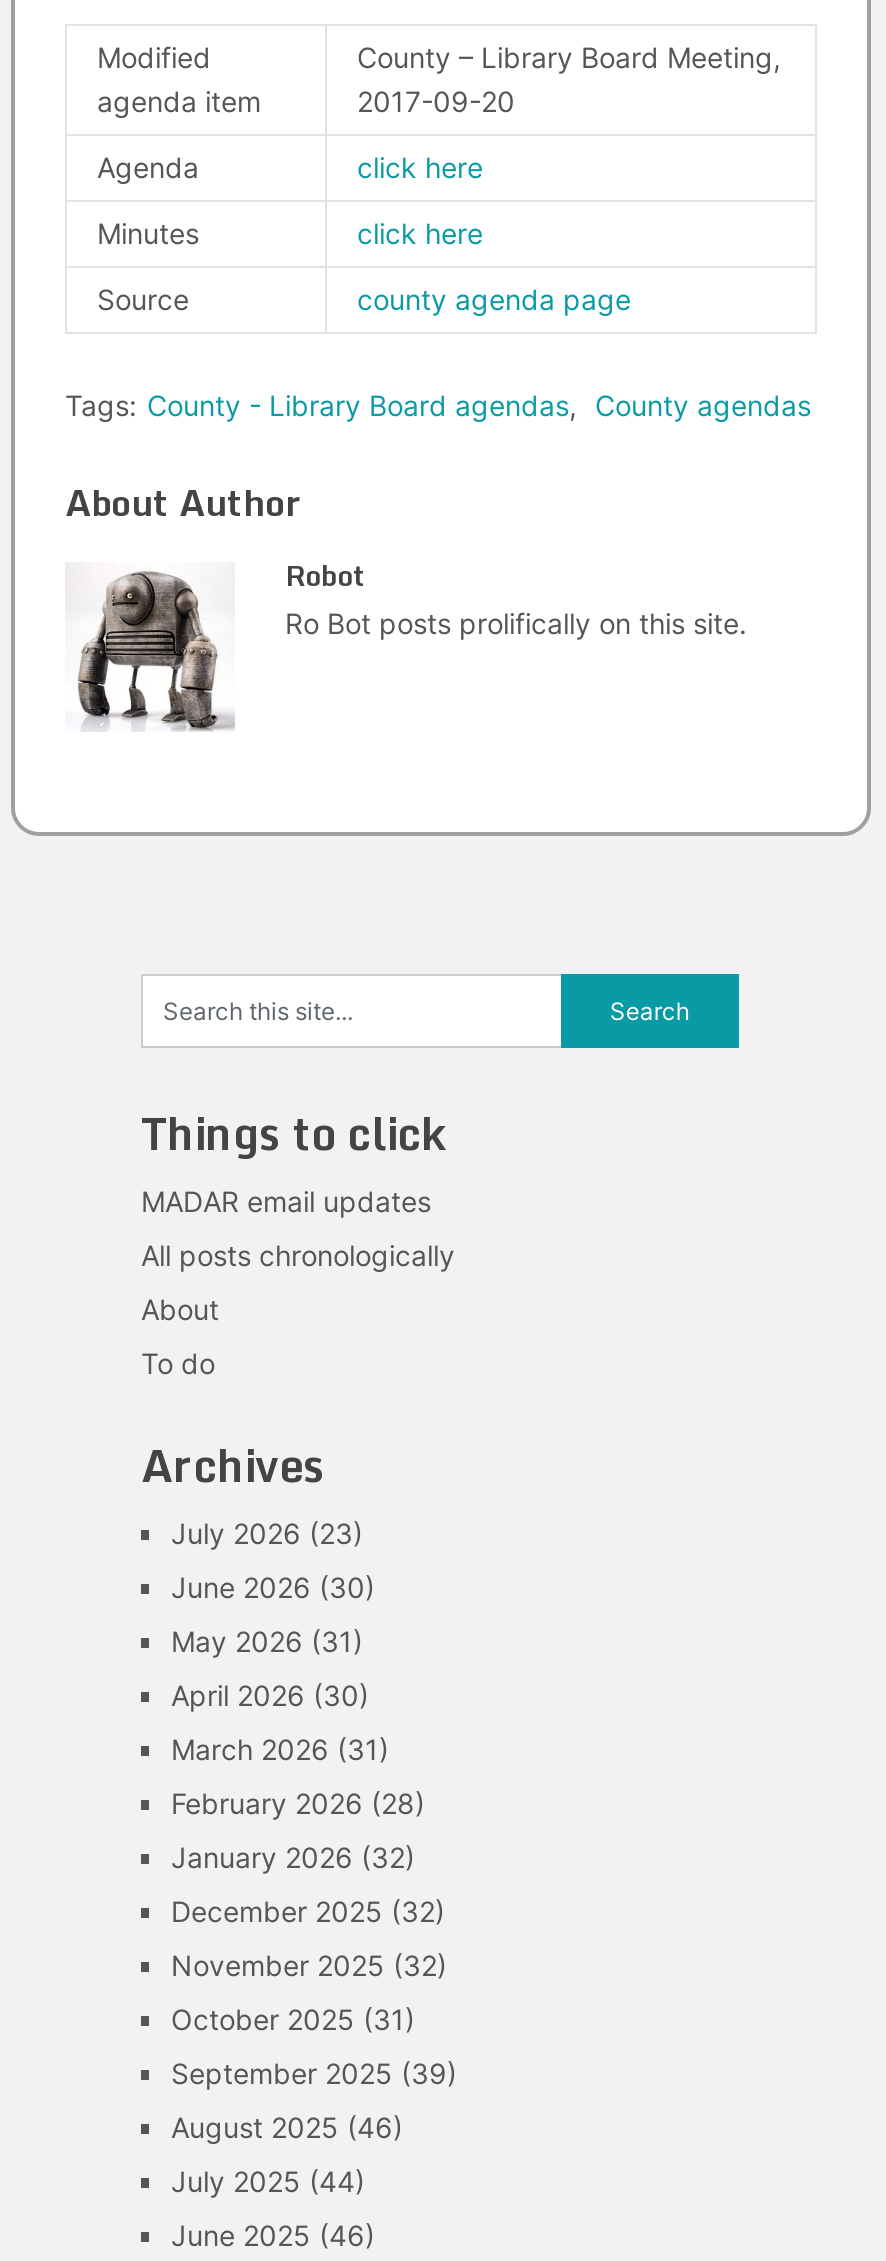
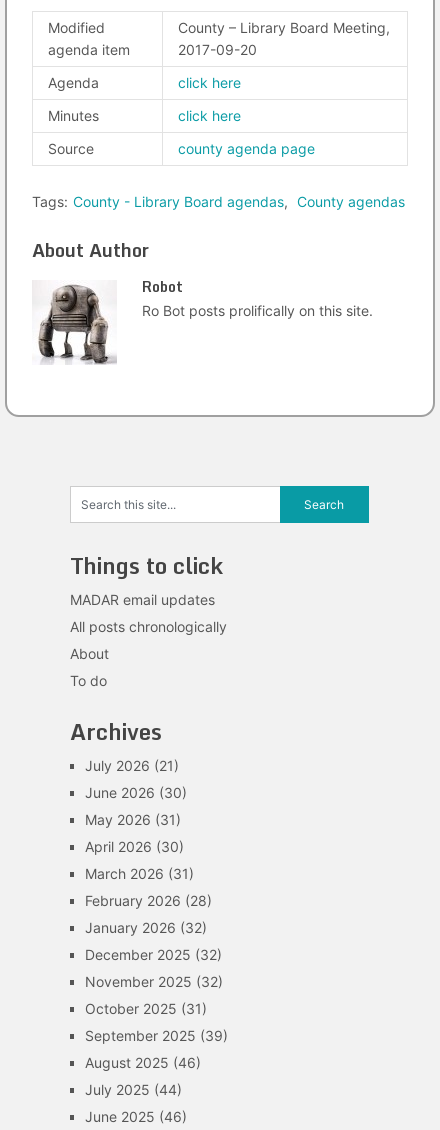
[171,1516,363,1550] July 2026 (23) -> [85,757,179,774] July 2026 (21)

